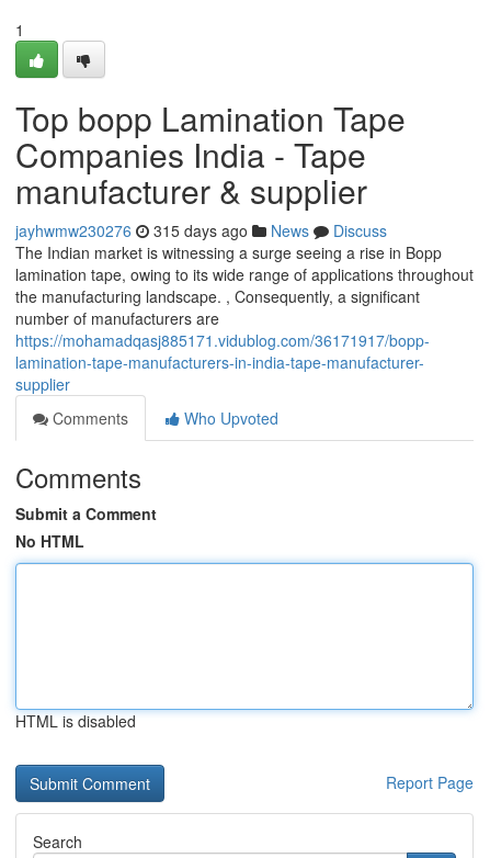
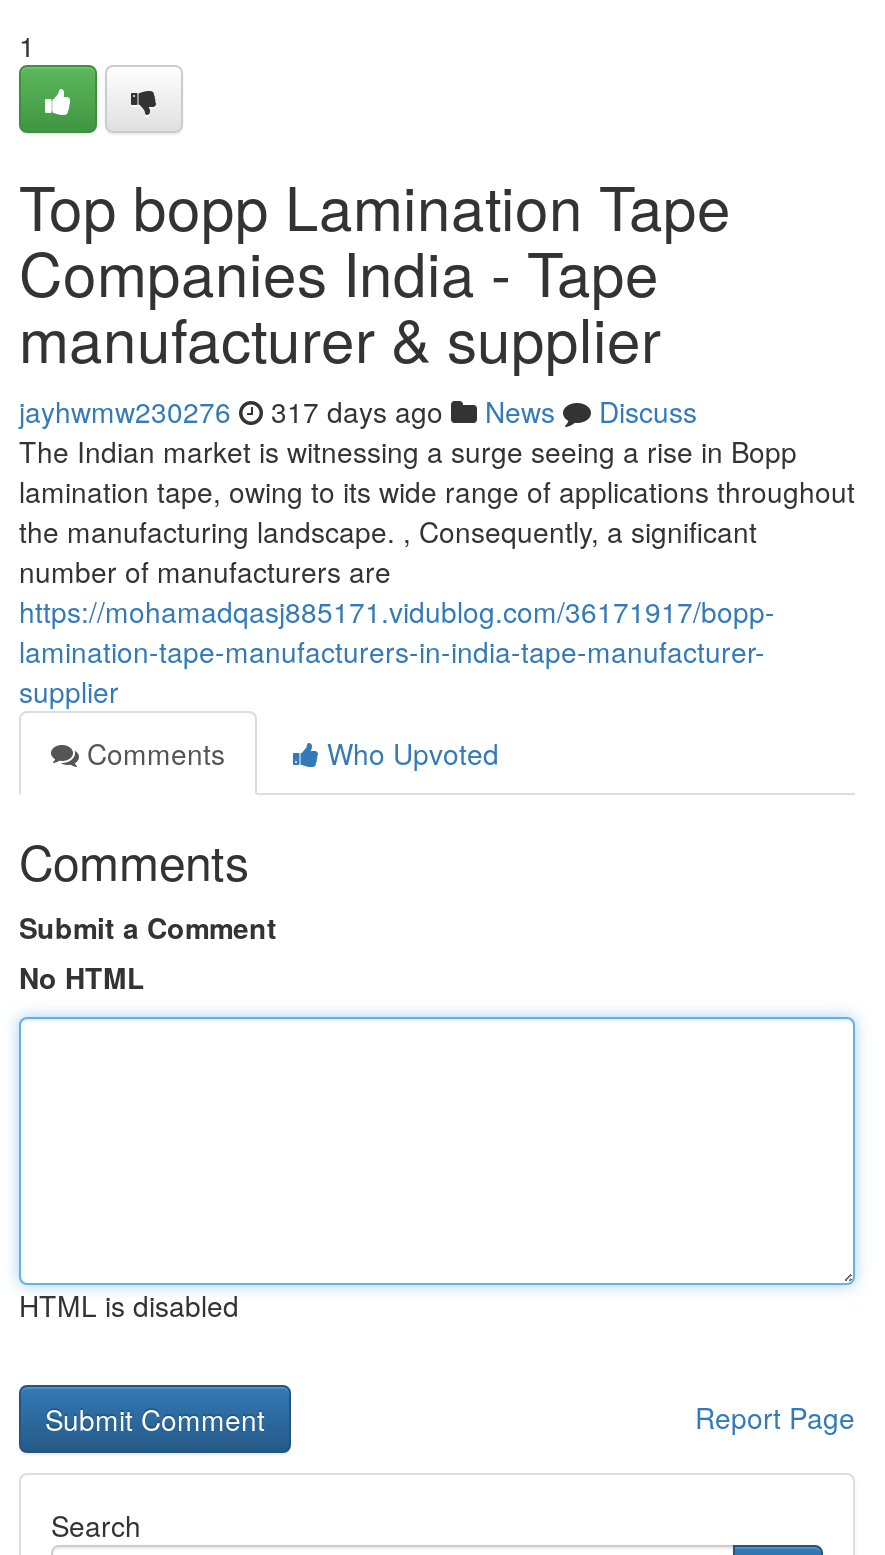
[15,219,387,241] jayhwmw230276 315 days ago News Discuss -> [19,391,697,431] jayhwmw230276 317 days ago News Discuss

